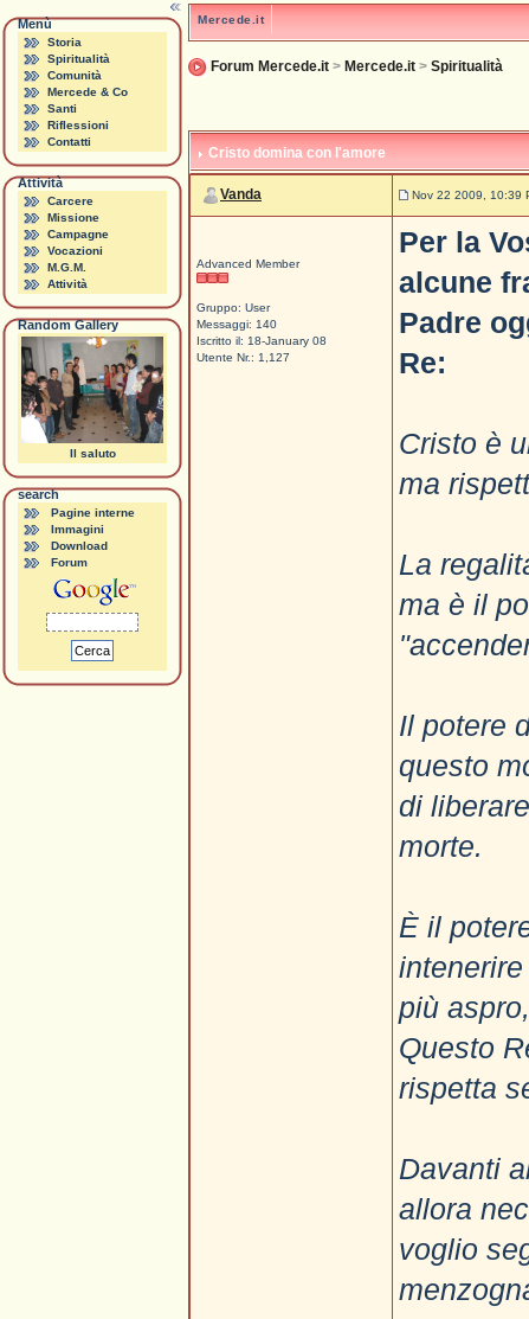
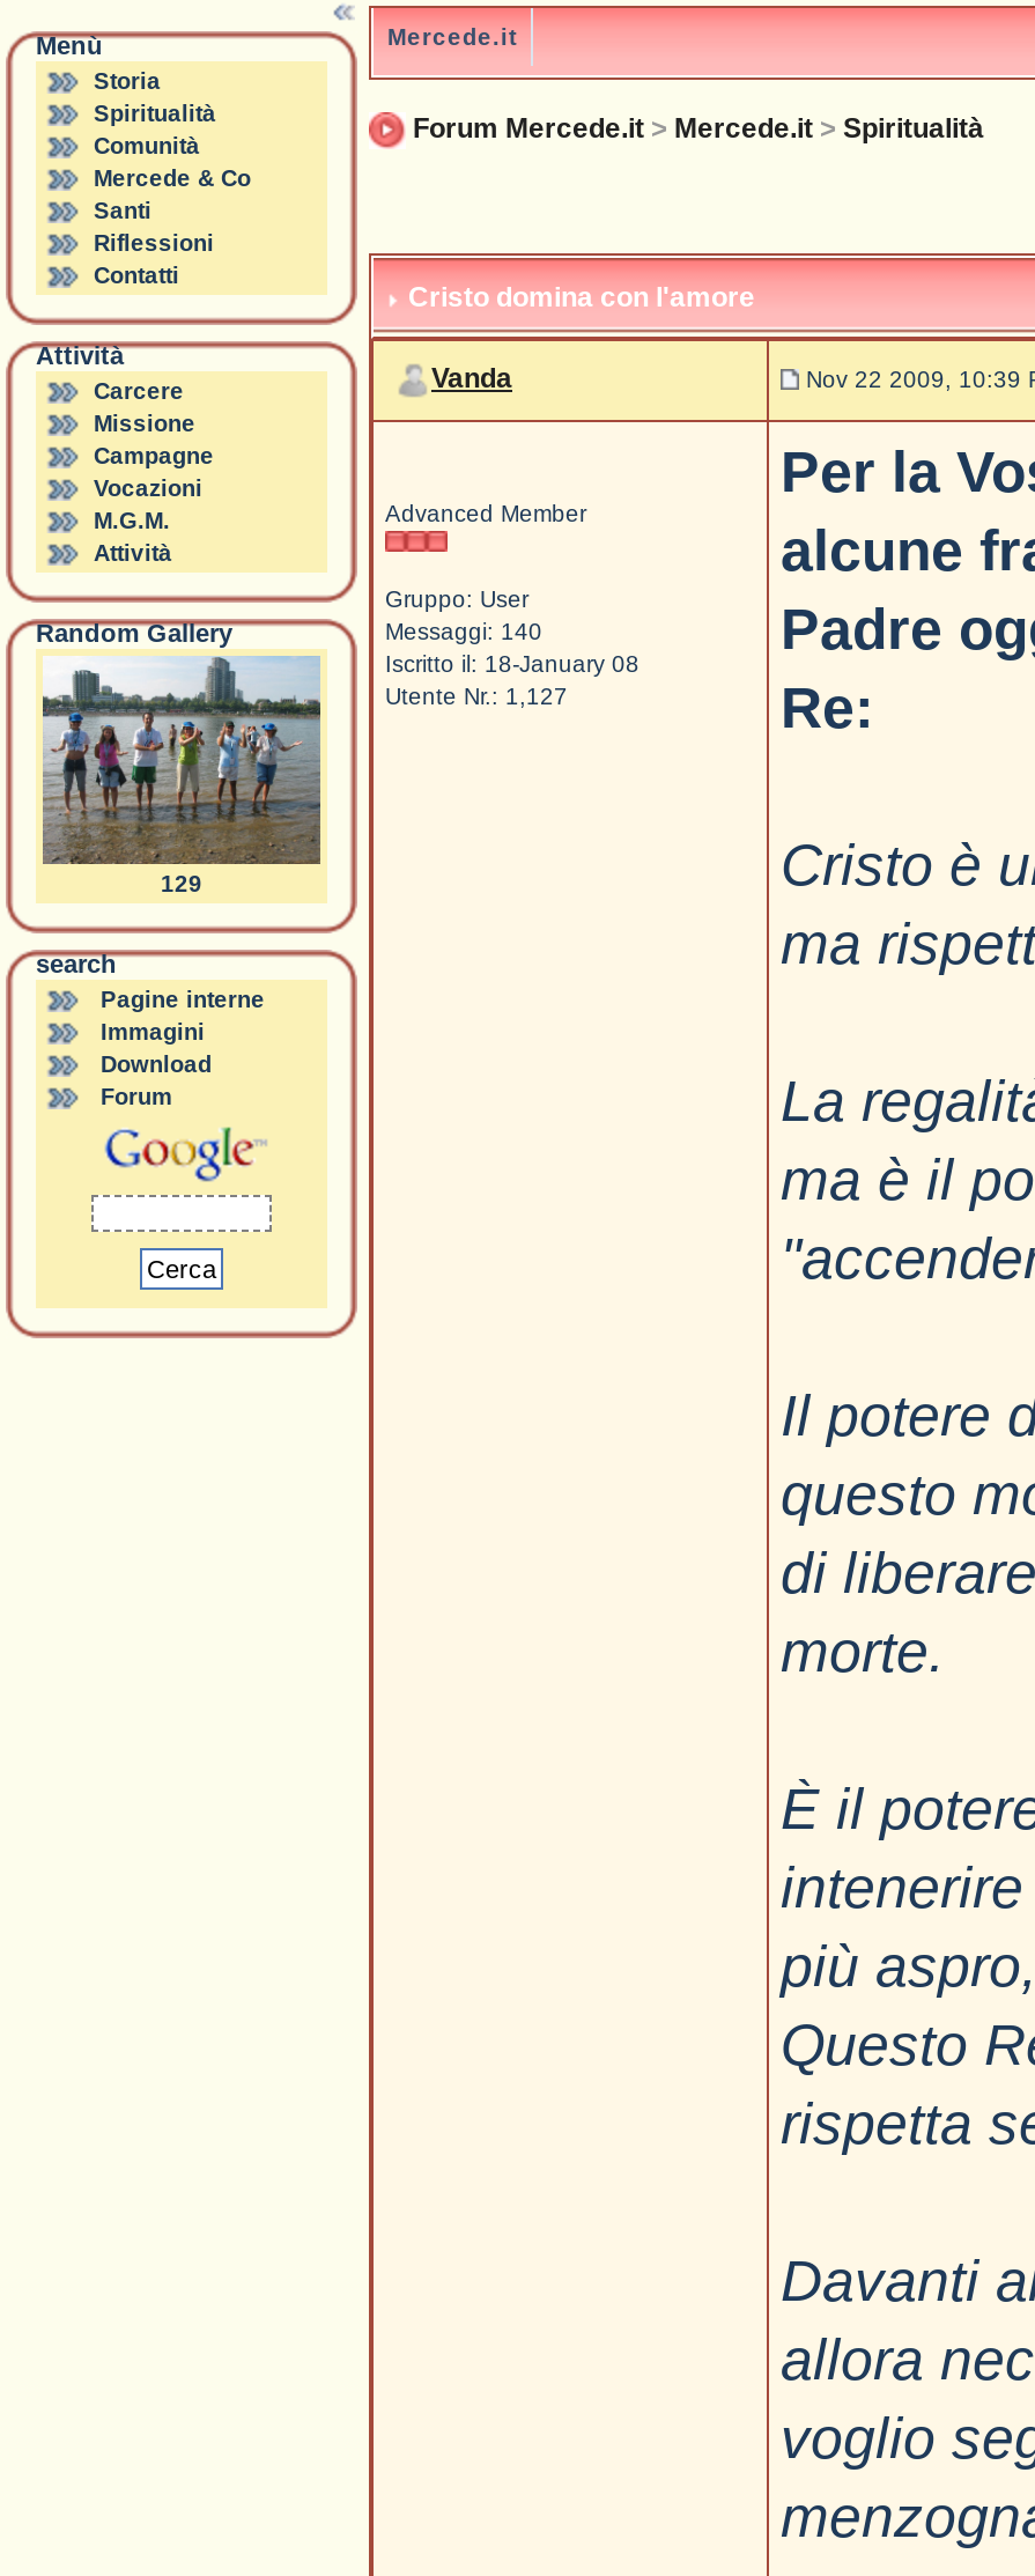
[20,335,164,460] [image] | Il saluto -> [40,654,323,897] [image] | 129

